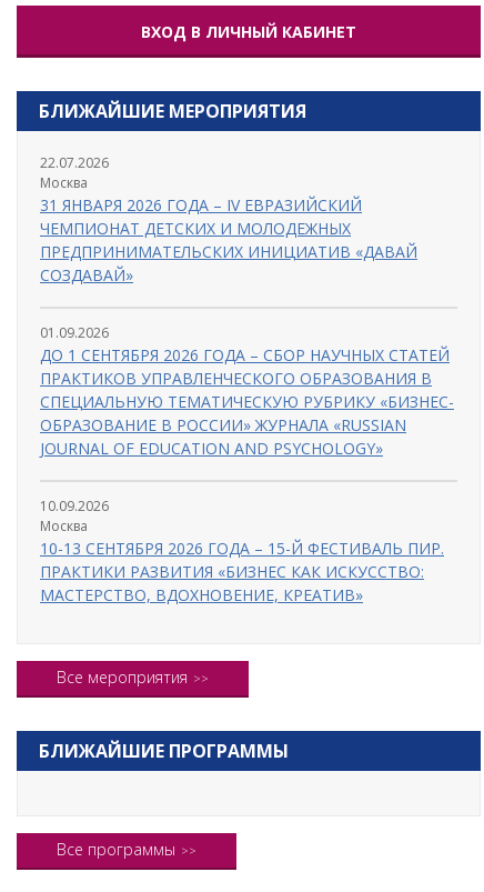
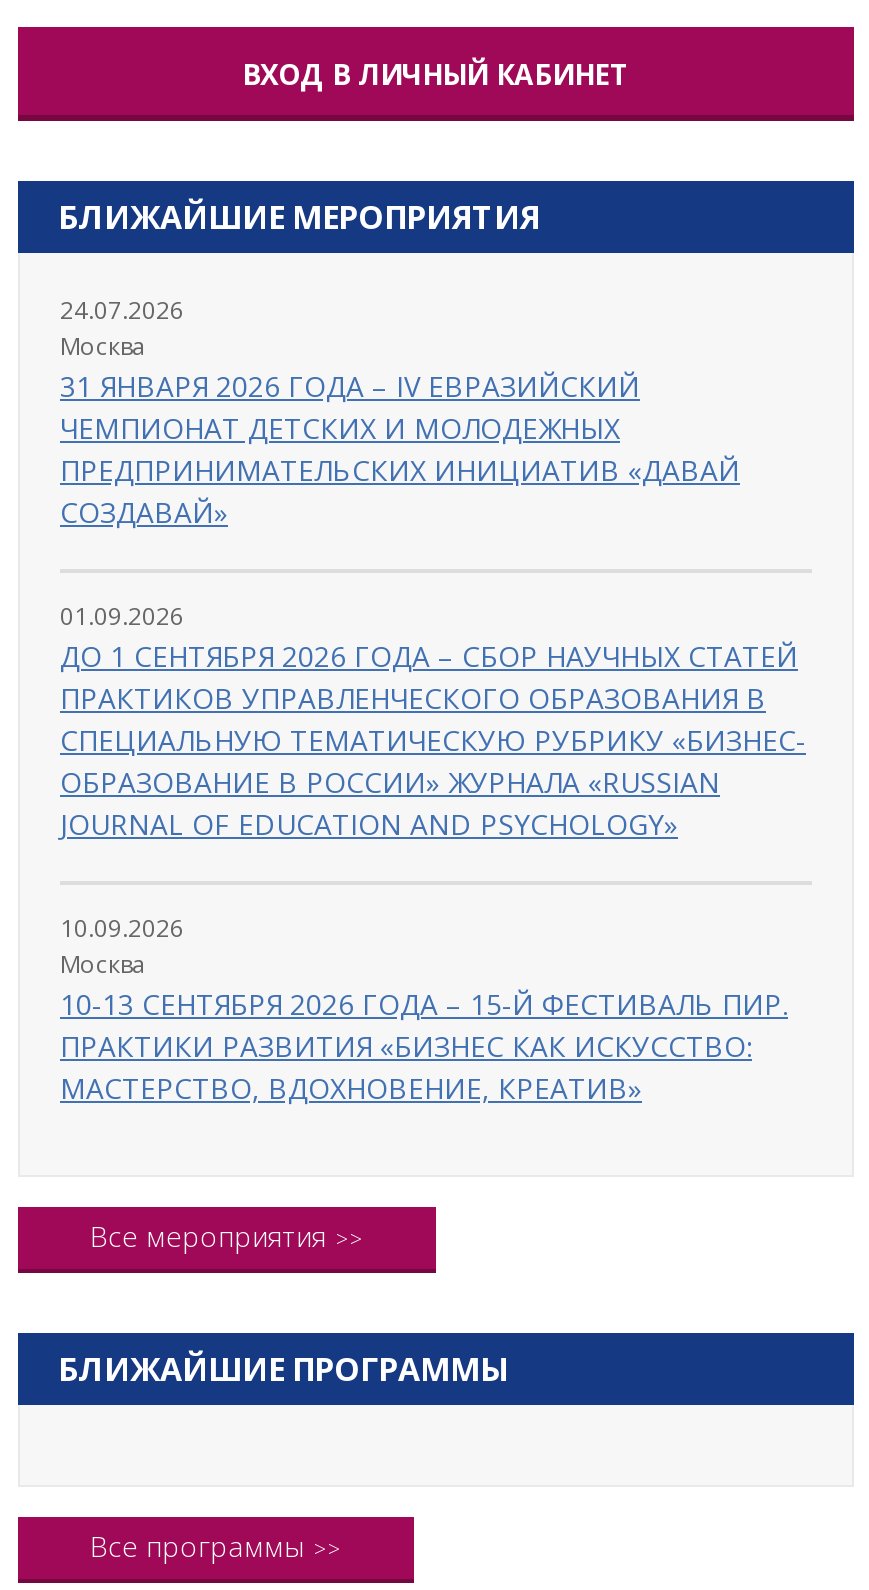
[40,153,109,172] 22.07.2026 -> [60,293,184,327] 24.07.2026

